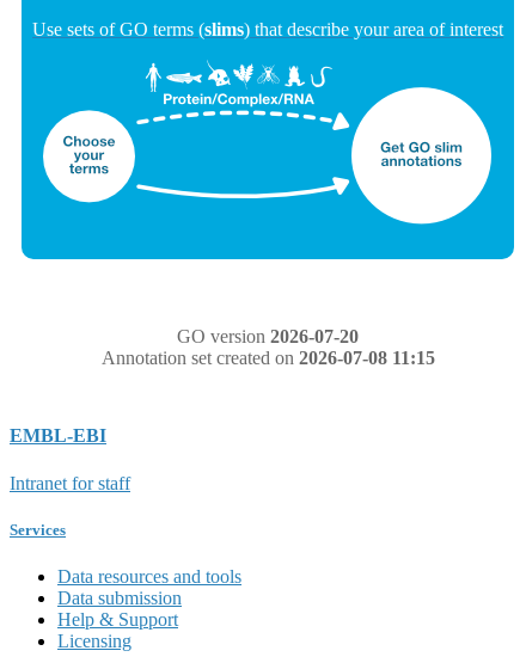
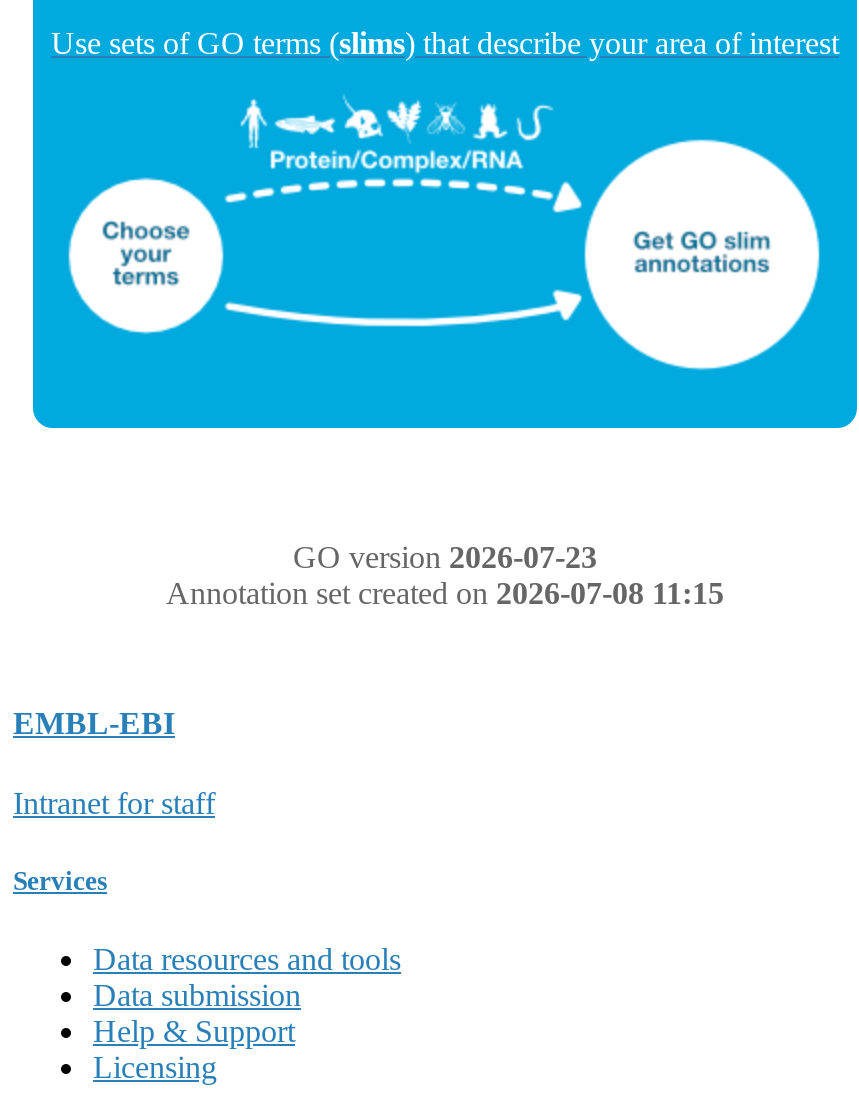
[177,326,359,346] GO version 2026-07-20 -> [293,540,597,574] GO version 2026-07-23

